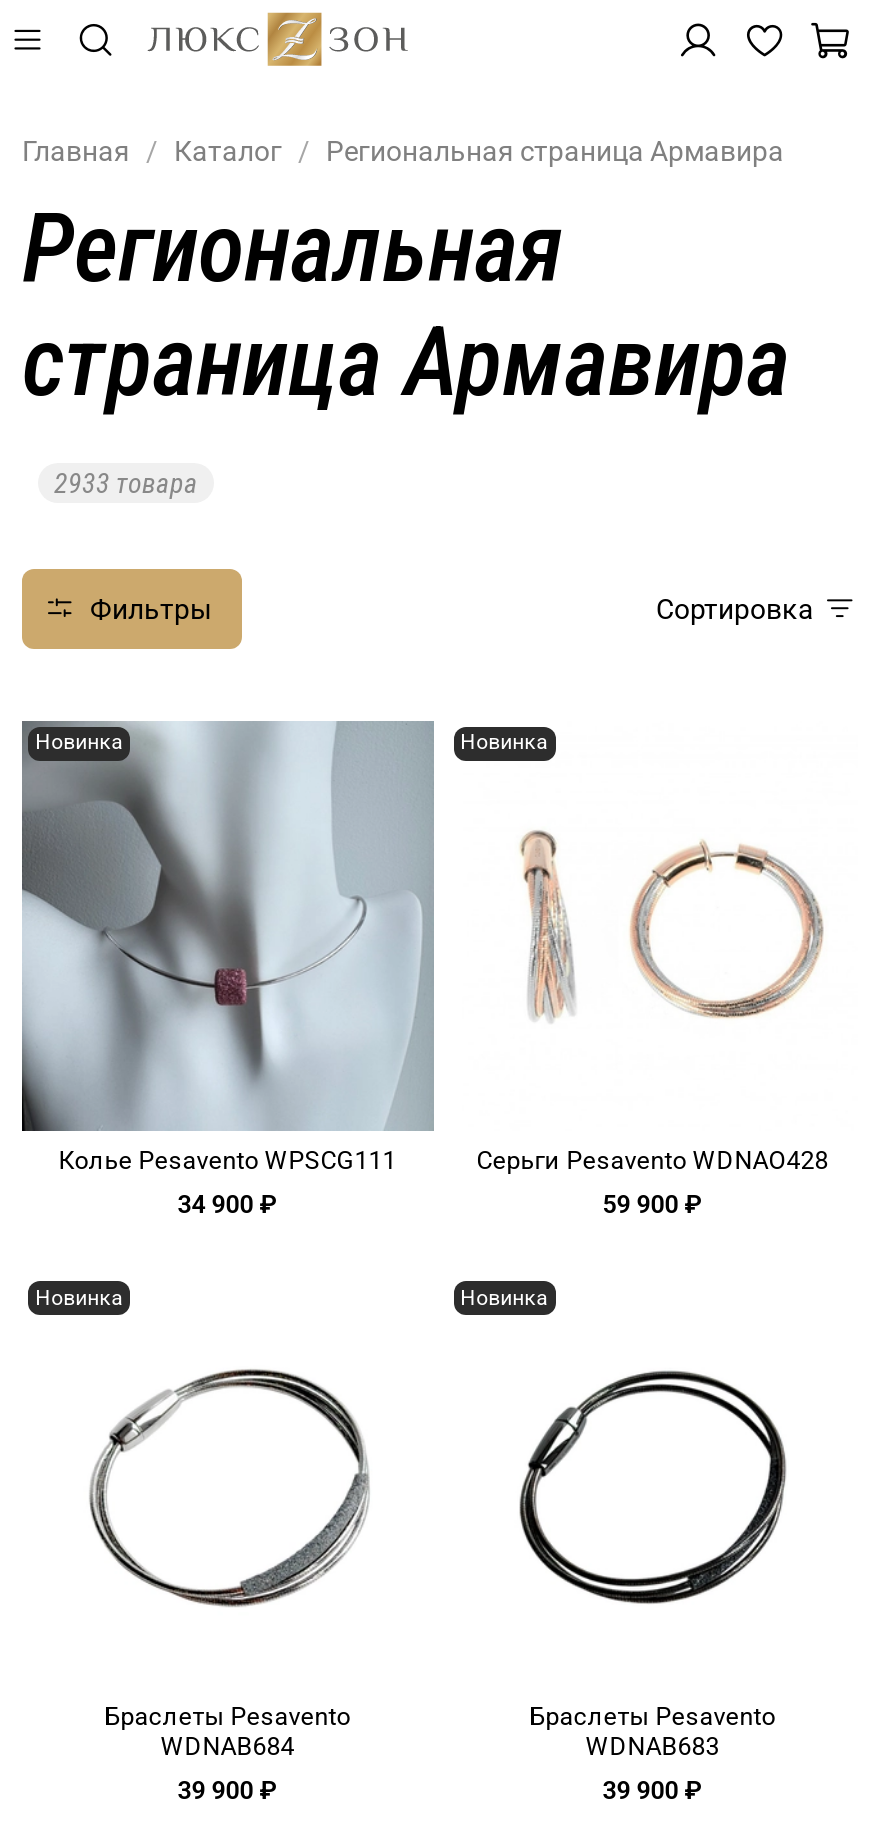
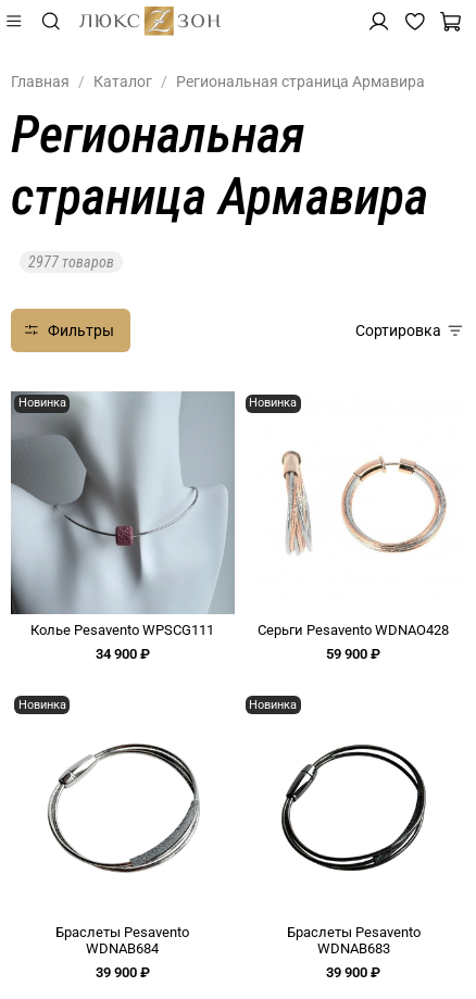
[54,467,198,499] 2933 товара -> [28,254,114,271] 2977 товаров

